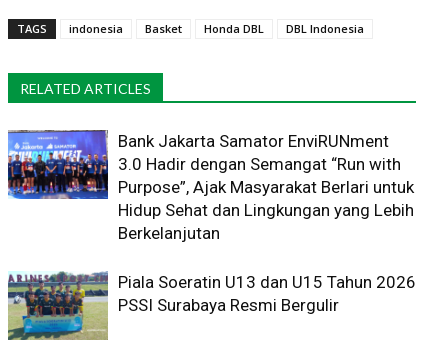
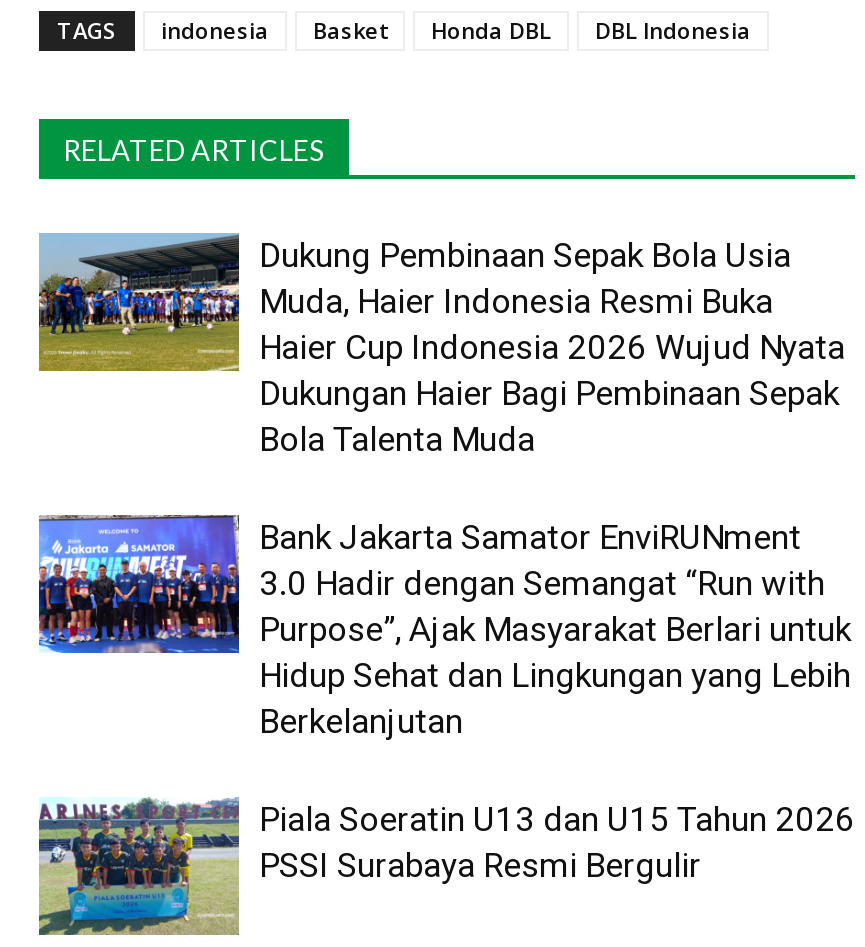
none -> [37,233,845,459] [image] | Dukung Pembinaan Sepak Bola Usia | Muda, Haier Indonesia Resmi Buka | Haier Cup Indonesia 2026 Wujud Nyata | Dukungan Haier Bagi Pembinaan Sepak | Bola Talenta Muda

